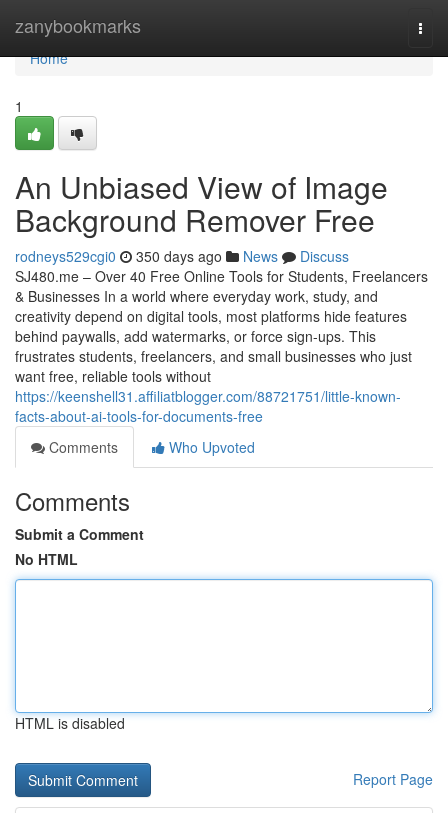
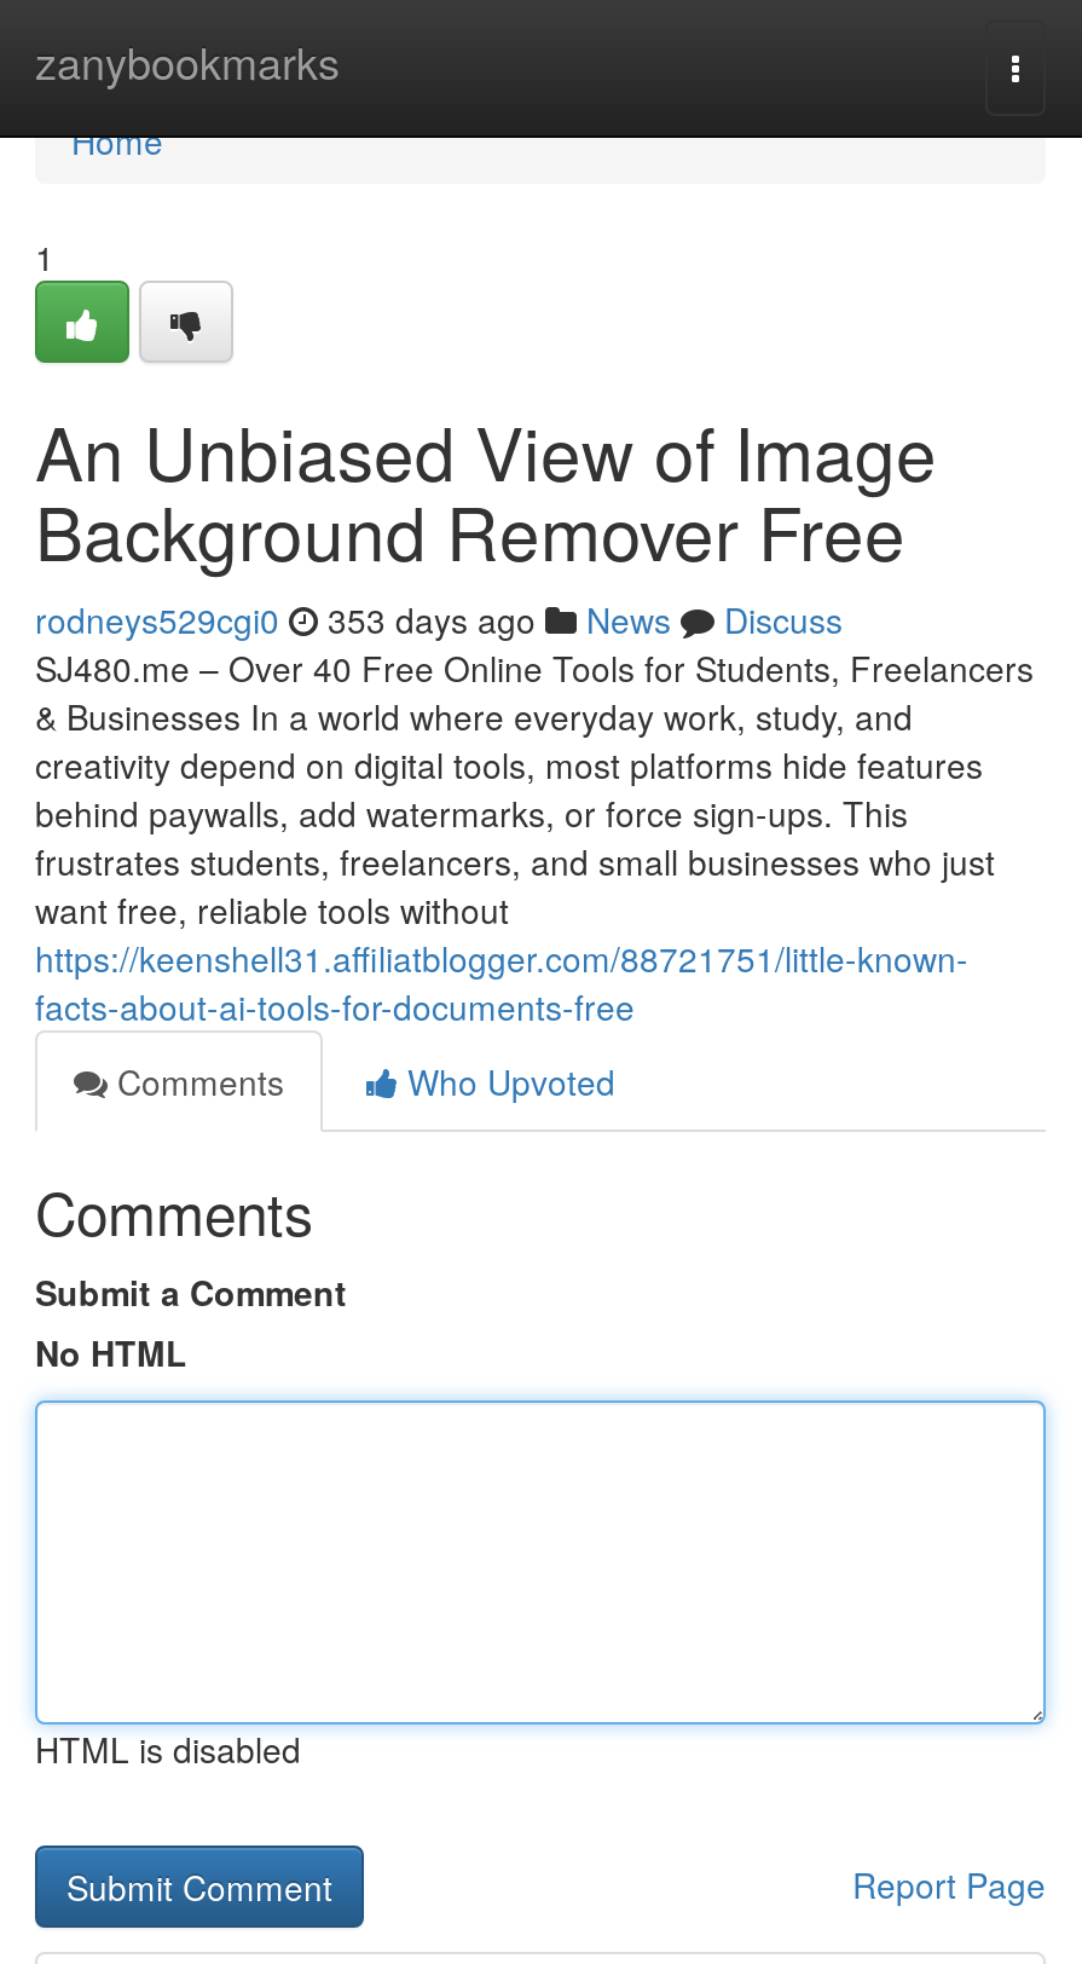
[15,246,349,266] rodneys529cgi0 350 days ago News Discuss -> [35,595,843,643] rodneys529cgi0 353 days ago News Discuss

